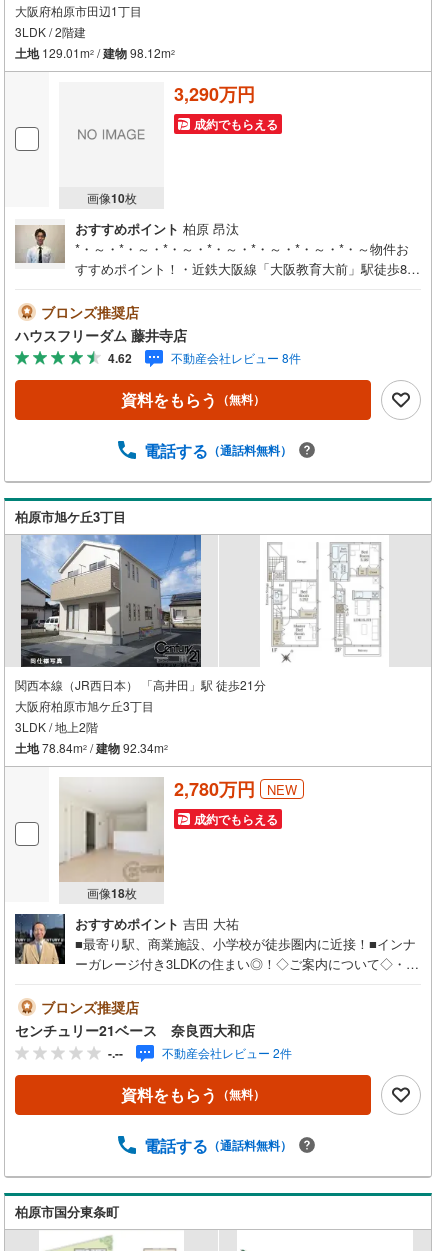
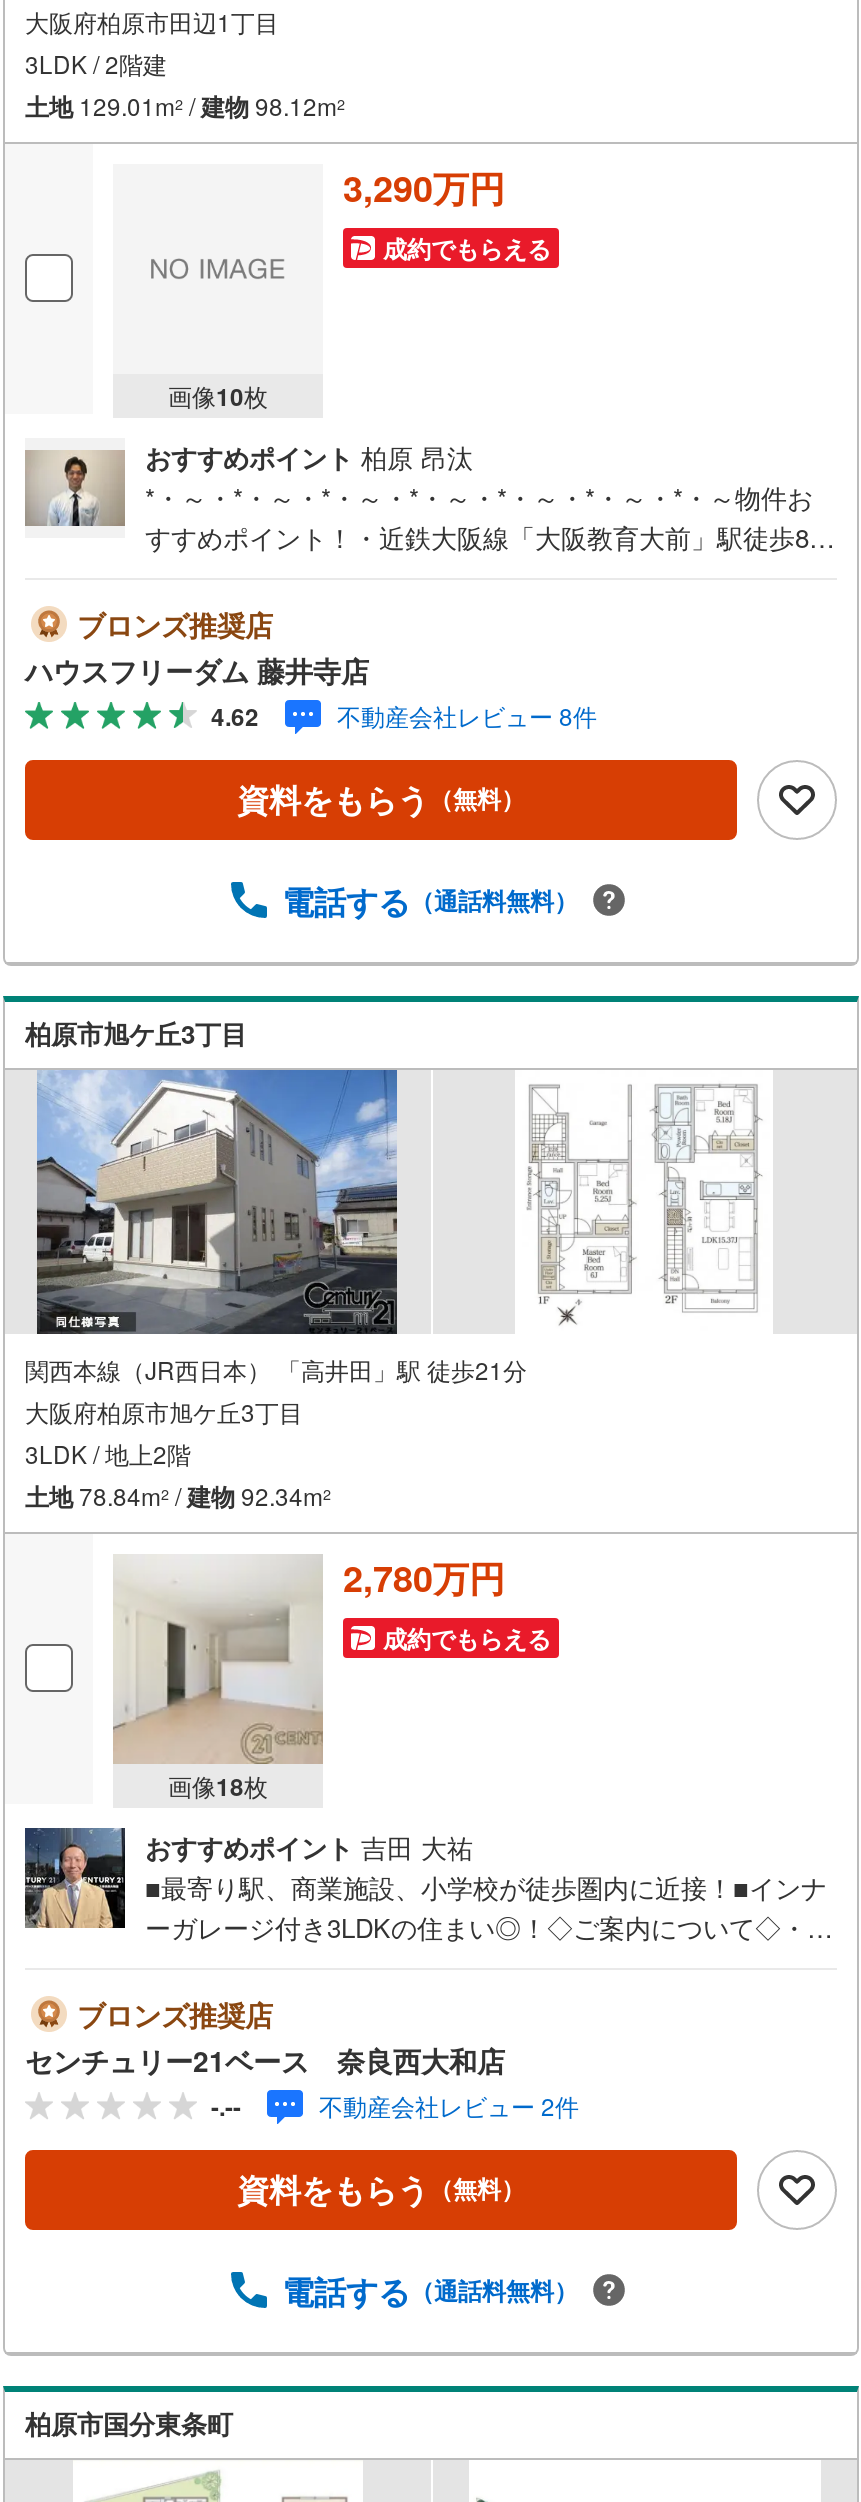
[267,780,297,799] NEW -> none

